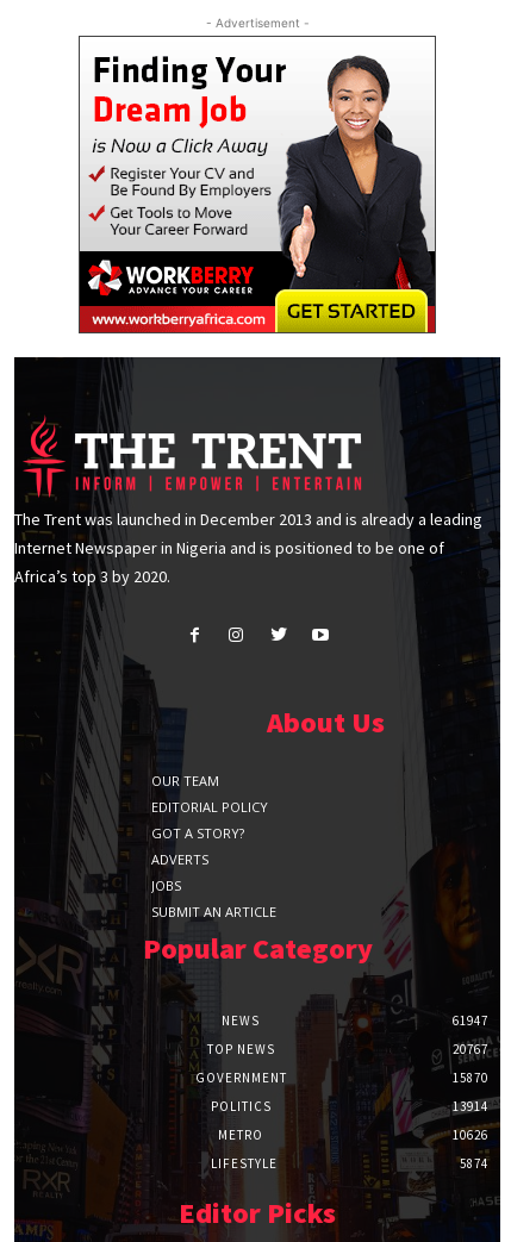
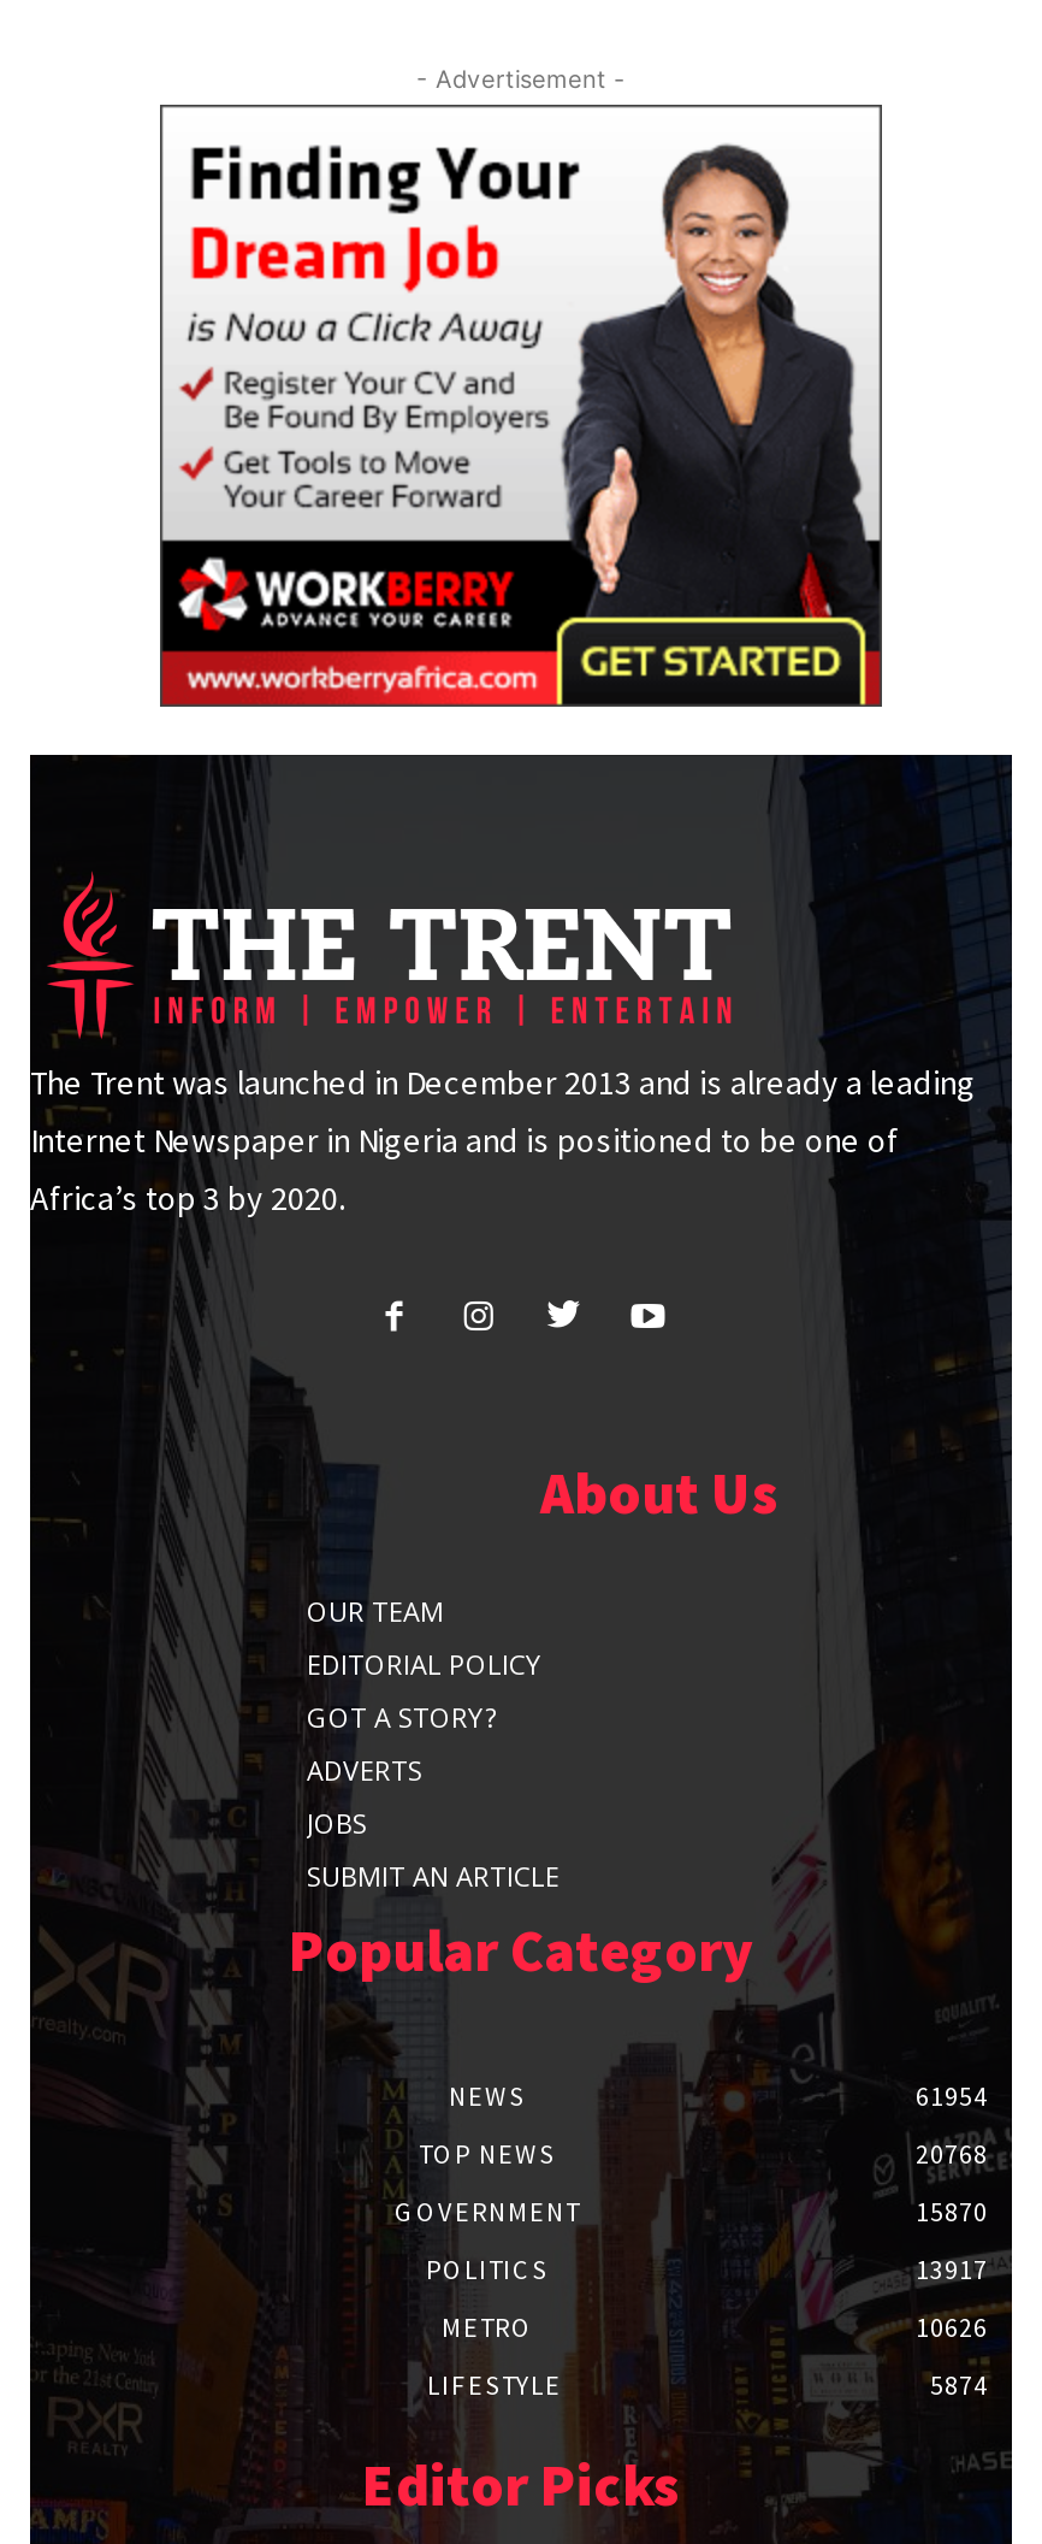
[276,291,426,333] [image] -> [560,620,863,707] [image]
[453,1012,488,1028] 61947 -> [916,2079,988,2112] 61954
[453,1040,488,1057] 20767 -> [916,2136,988,2170] 20768
[453,1098,488,1114] 13914 -> [916,2252,988,2286] 13917

